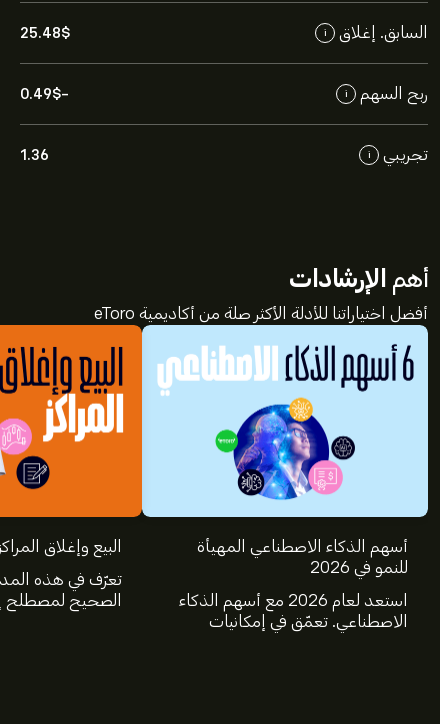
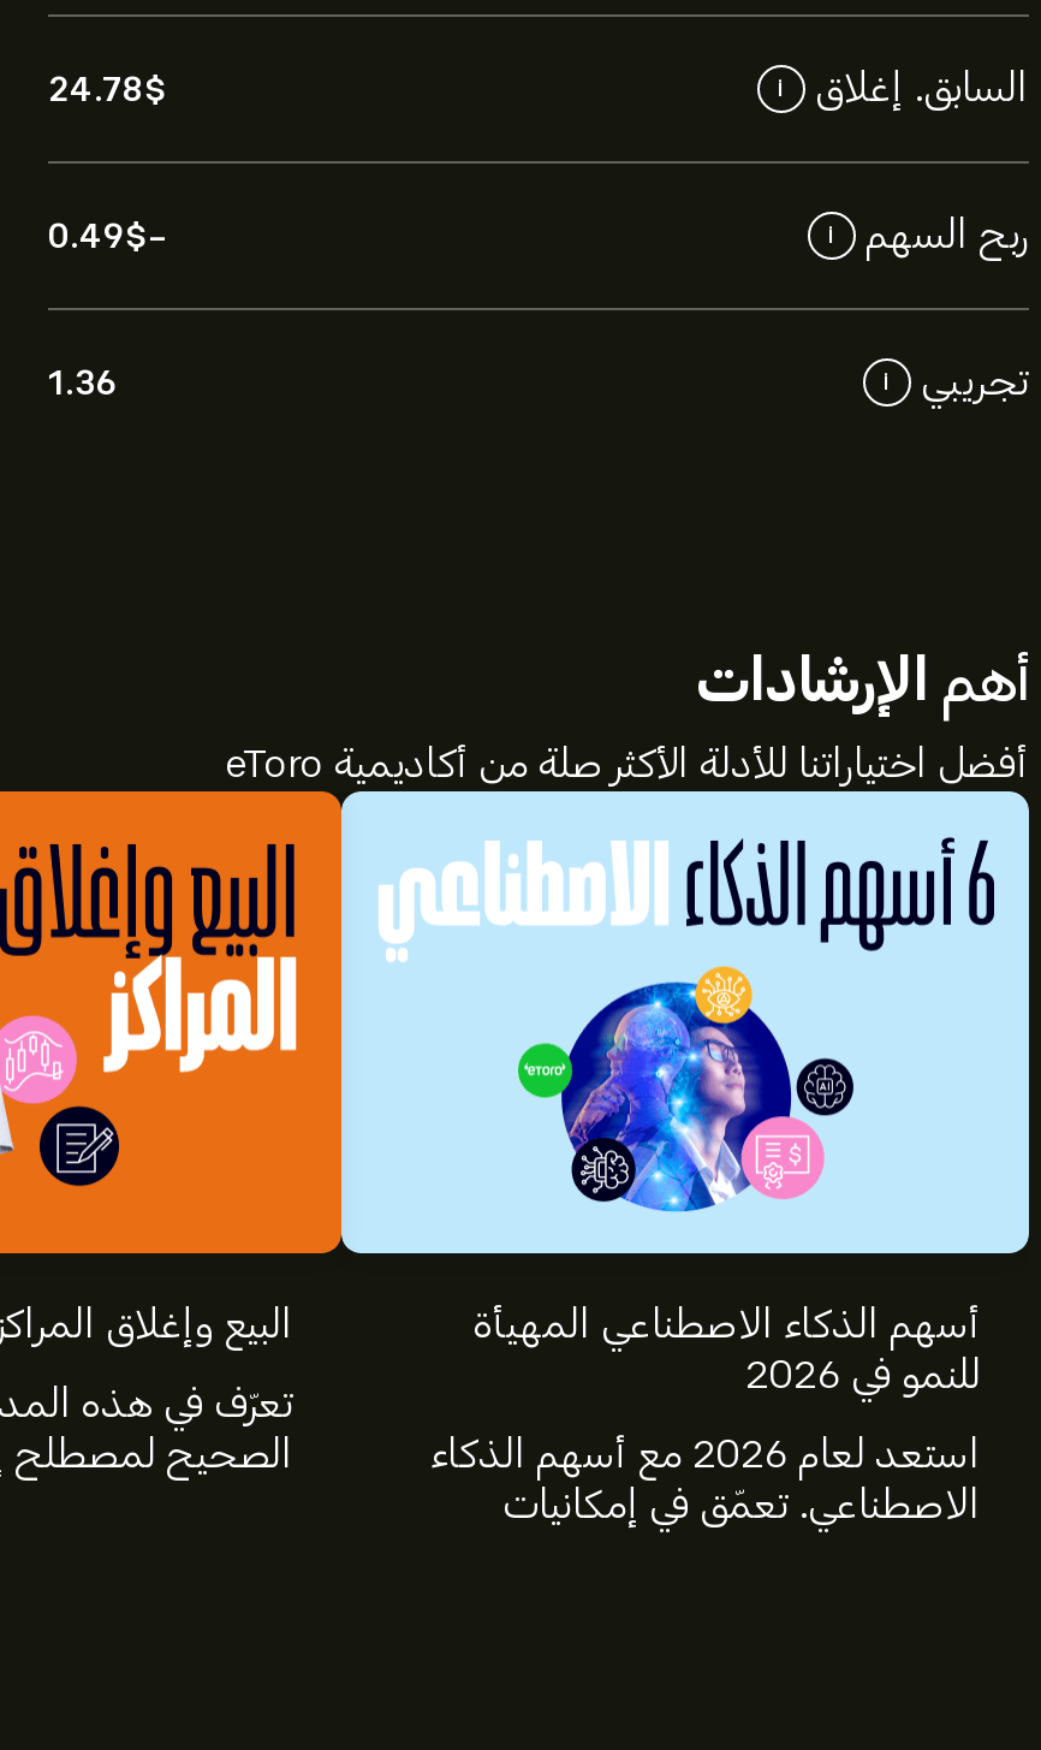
[20,25,70,41] 25.48$ -> [48,70,166,108] 24.78$

